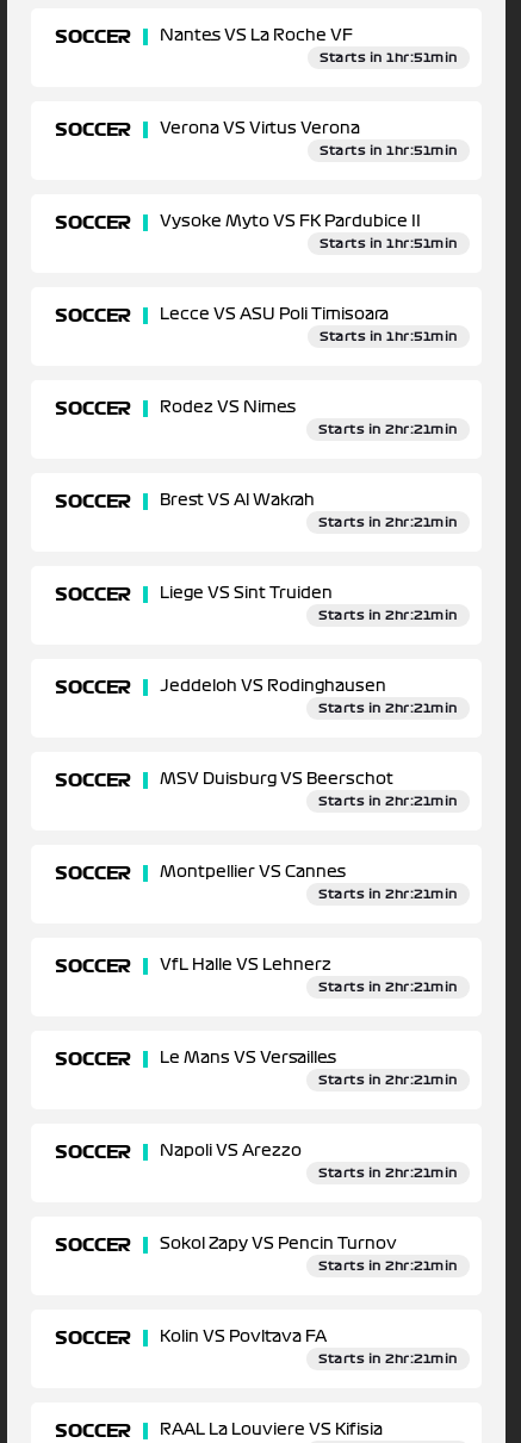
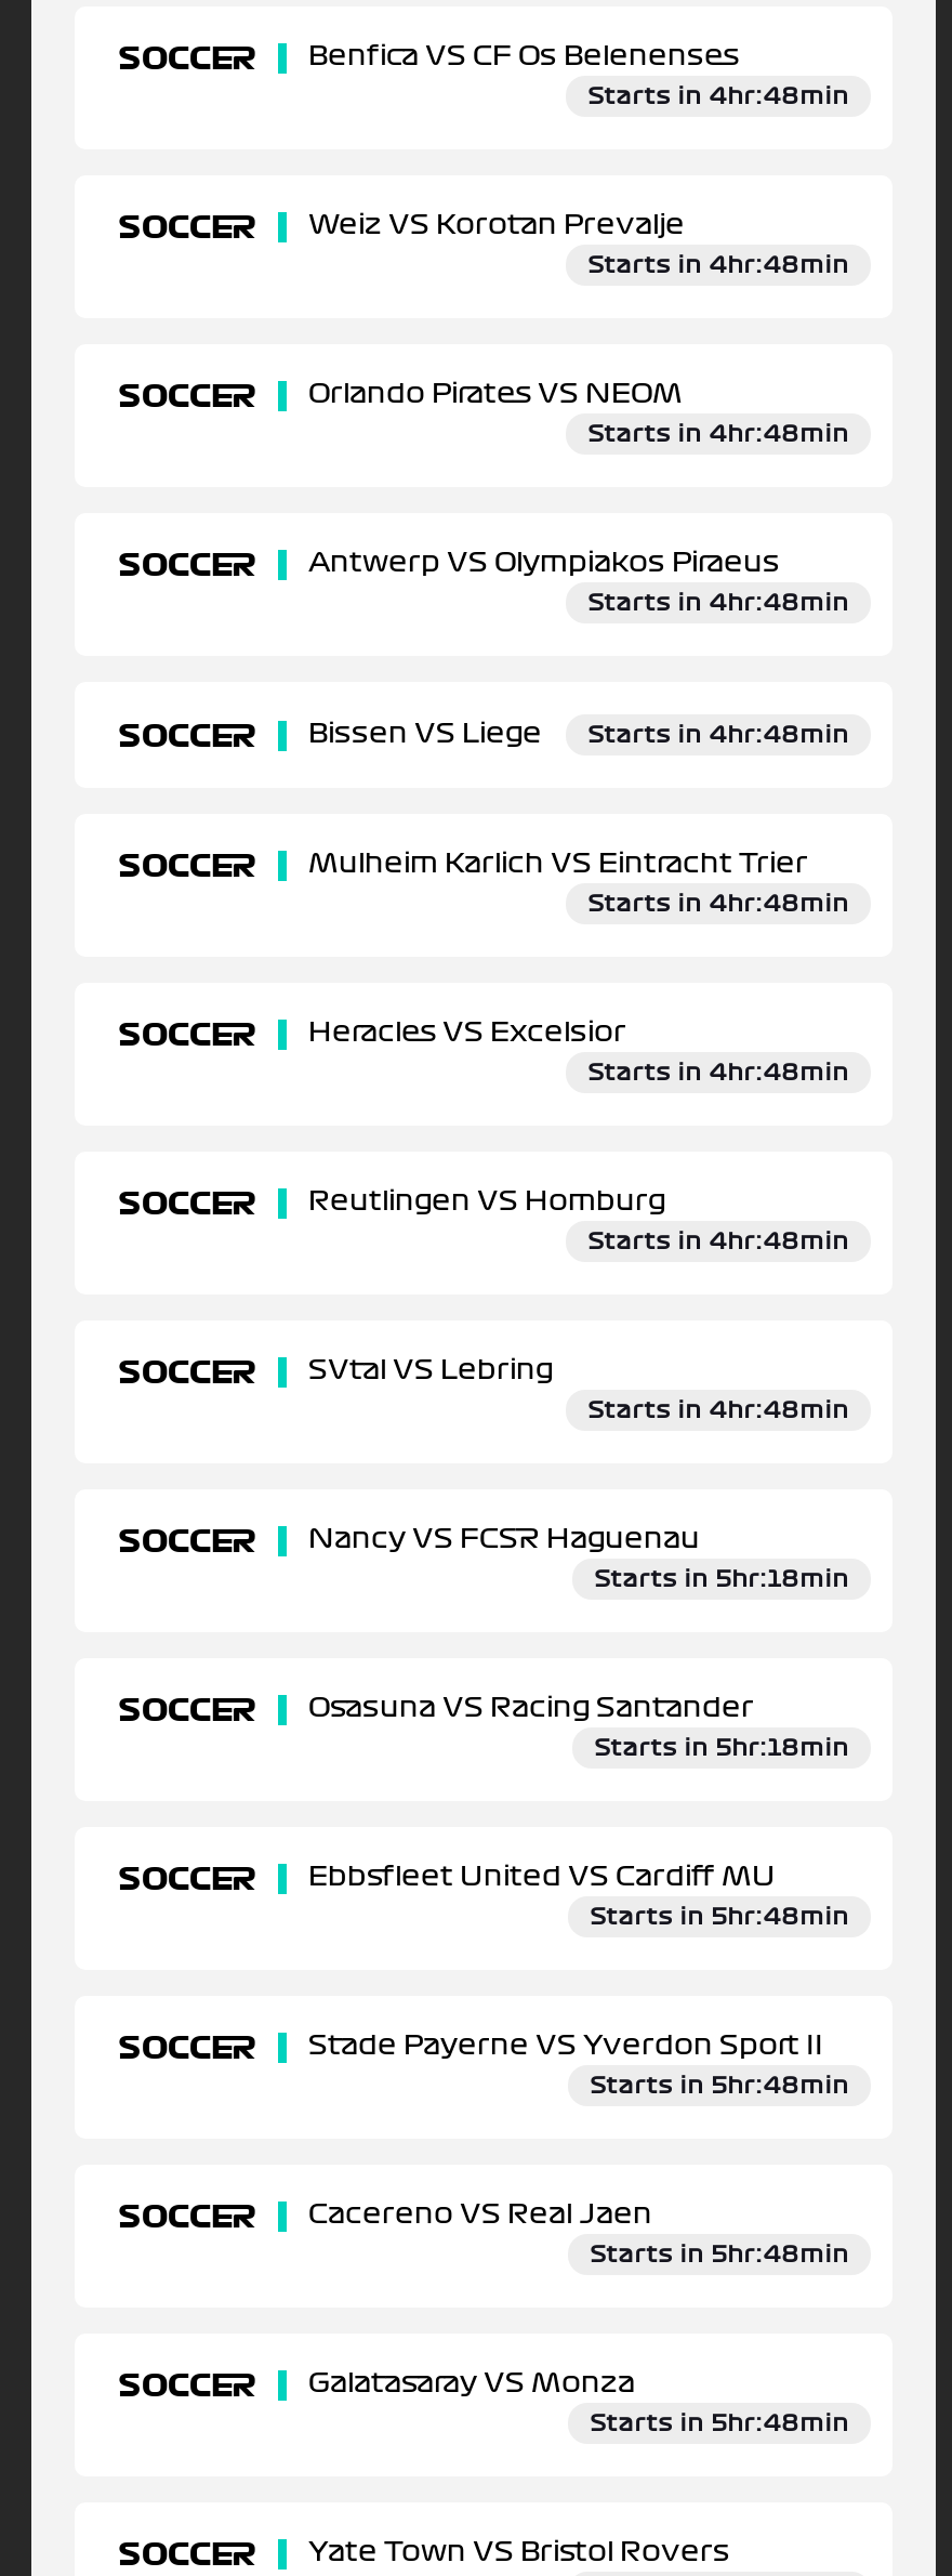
[160,29,353,43] Nantes VS La Roche VF -> [308,43,739,69] Benfica VS CF Os Belenenses
[320,51,458,64] Starts in 1hr:51min -> [588,84,849,108] Starts in 4hr:48min
[160,122,360,136] Verona VS Virtus Verona -> [308,212,685,238] Weiz VS Korotan Prevalje
[320,144,458,157] Starts in 1hr:51min -> [588,253,849,277] Starts in 4hr:48min
[160,214,421,229] Vysoke Myto VS FK Pardubice II -> [308,381,683,407] Orlando Pirates VS NEOM
[320,237,458,250] Starts in 1hr:51min -> [588,422,849,446] Starts in 4hr:48min
[160,307,389,322] Lecce VS ASU Poli Timisoara -> [308,550,780,576] Antwerp VS Olympiakos Piraeus
[320,330,458,343] Starts in 1hr:51min -> [588,591,849,615] Starts in 4hr:48min
[160,400,296,415] Rodez VS Nimes -> [308,721,542,747] Bissen VS Liege
[319,423,458,436] Starts in 2hr:21min -> [588,723,849,747] Starts in 4hr:48min
[160,493,315,508] Brest VS Al Wakrah -> [308,851,808,877] Mulheim Karlich VS Eintracht Trier
[319,516,458,529] Starts in 2hr:21min -> [588,892,849,916] Starts in 4hr:48min
[160,586,333,601] Liege VS Sint Truiden -> [308,1020,626,1046] Heracles VS Excelsior
[319,609,458,622] Starts in 2hr:21min -> [588,1061,849,1085] Starts in 4hr:48min
[160,679,386,693] Jeddeloh VS Rodinghausen -> [308,1188,665,1214] Reutlingen VS Homburg
[319,702,458,715] Starts in 2hr:21min -> [588,1230,849,1253] Starts in 4hr:48min
[160,772,393,786] MSV Duisburg VS Beerschot -> [308,1357,553,1383] SVtal VS Lebring
[319,795,458,808] Starts in 2hr:21min -> [588,1398,849,1422] Starts in 4hr:48min
[160,865,346,879] Montpellier VS Cannes -> [308,1526,700,1552] Nancy VS FCSR Haguenau
[319,888,458,901] Starts in 2hr:21min -> [594,1567,849,1591] Starts in 5hr:18min
[160,958,331,972] VfL Halle VS Lehnerz -> [308,1695,754,1721] Osasuna VS Racing Santander
[319,981,458,994] Starts in 2hr:21min -> [594,1736,849,1760] Starts in 5hr:18min
[160,1051,336,1065] Le Mans VS Versailles -> [308,1864,776,1890] Ebbsfleet United VS Cardiff MU
[319,1074,458,1087] Starts in 2hr:21min -> [590,1905,849,1929] Starts in 5hr:48min
[160,1144,302,1158] Napoli VS Arezzo -> [308,2033,823,2059] Stade Payerne VS Yverdon Sport II
[319,1167,458,1180] Starts in 2hr:21min -> [590,2074,849,2098] Starts in 5hr:48min
[160,1237,397,1251] Sokol Zapy VS Pencin Turnov -> [308,2202,652,2227] Cacereno VS Real Jaen
[319,1259,458,1273] Starts in 2hr:21min -> [590,2243,849,2266] Starts in 5hr:48min
[160,1330,327,1344] Kolin VS Povltava FA -> [308,2370,635,2396] Galatasaray VS Monza
[319,1352,458,1366] Starts in 2hr:21min -> [590,2411,849,2435] Starts in 5hr:48min
[160,1423,383,1437] RAAL La Louviere VS Kifisia -> [308,2539,730,2565] Yate Town VS Bristol Rovers

